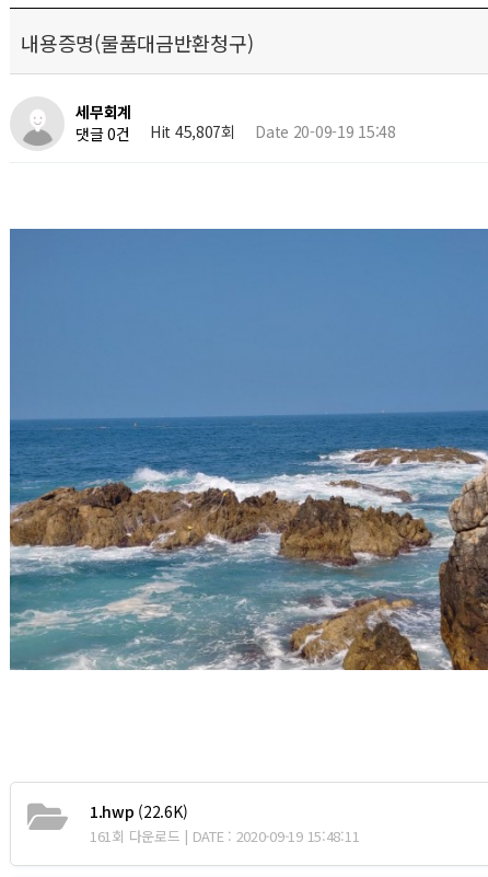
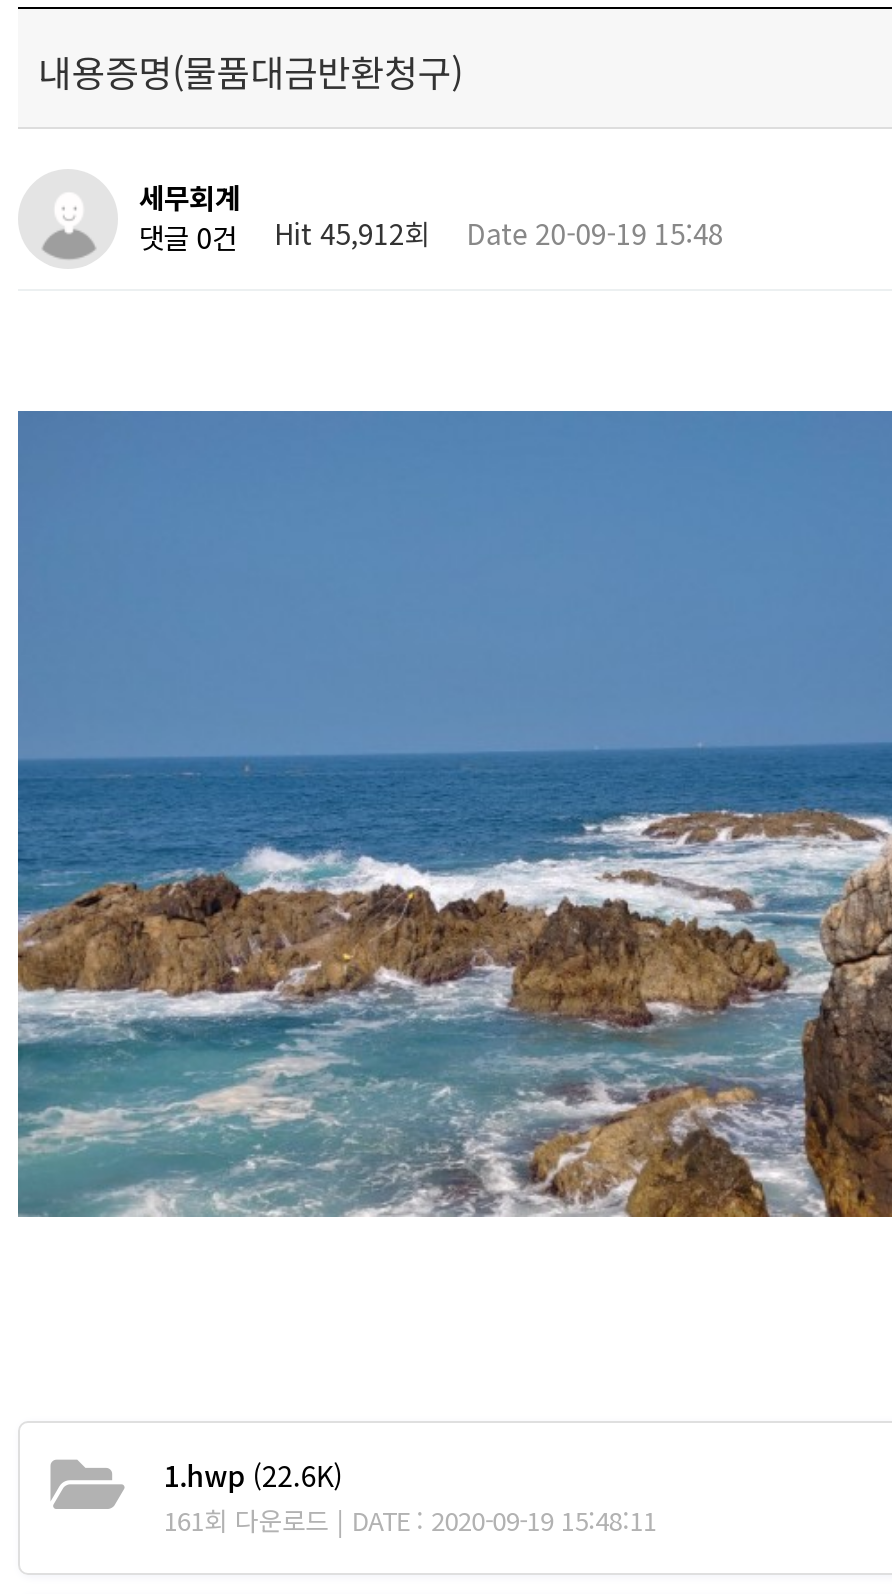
[76,120,396,145] 댓글 0건 Hit 45,807회 Date 20-09-19 15:48 -> [138,213,724,257] 댓글 0건 Hit 45,912회 Date 20-09-19 15:48

